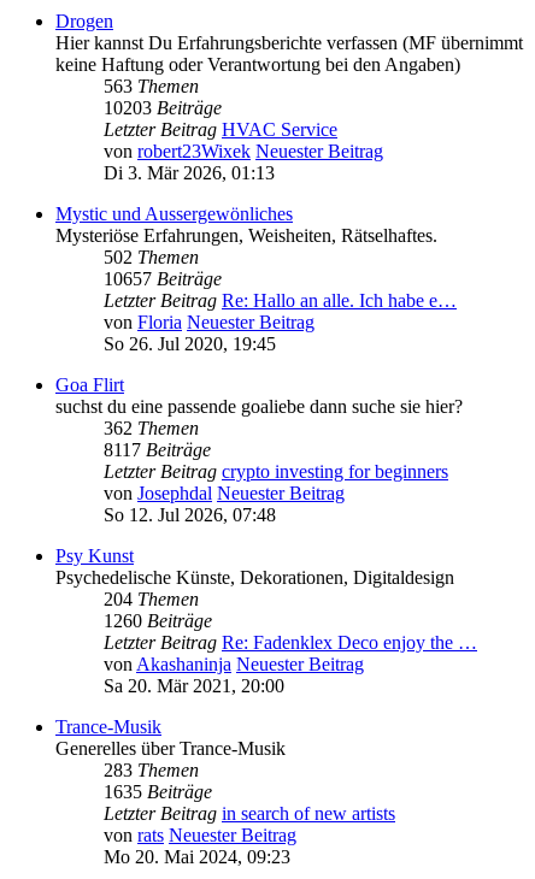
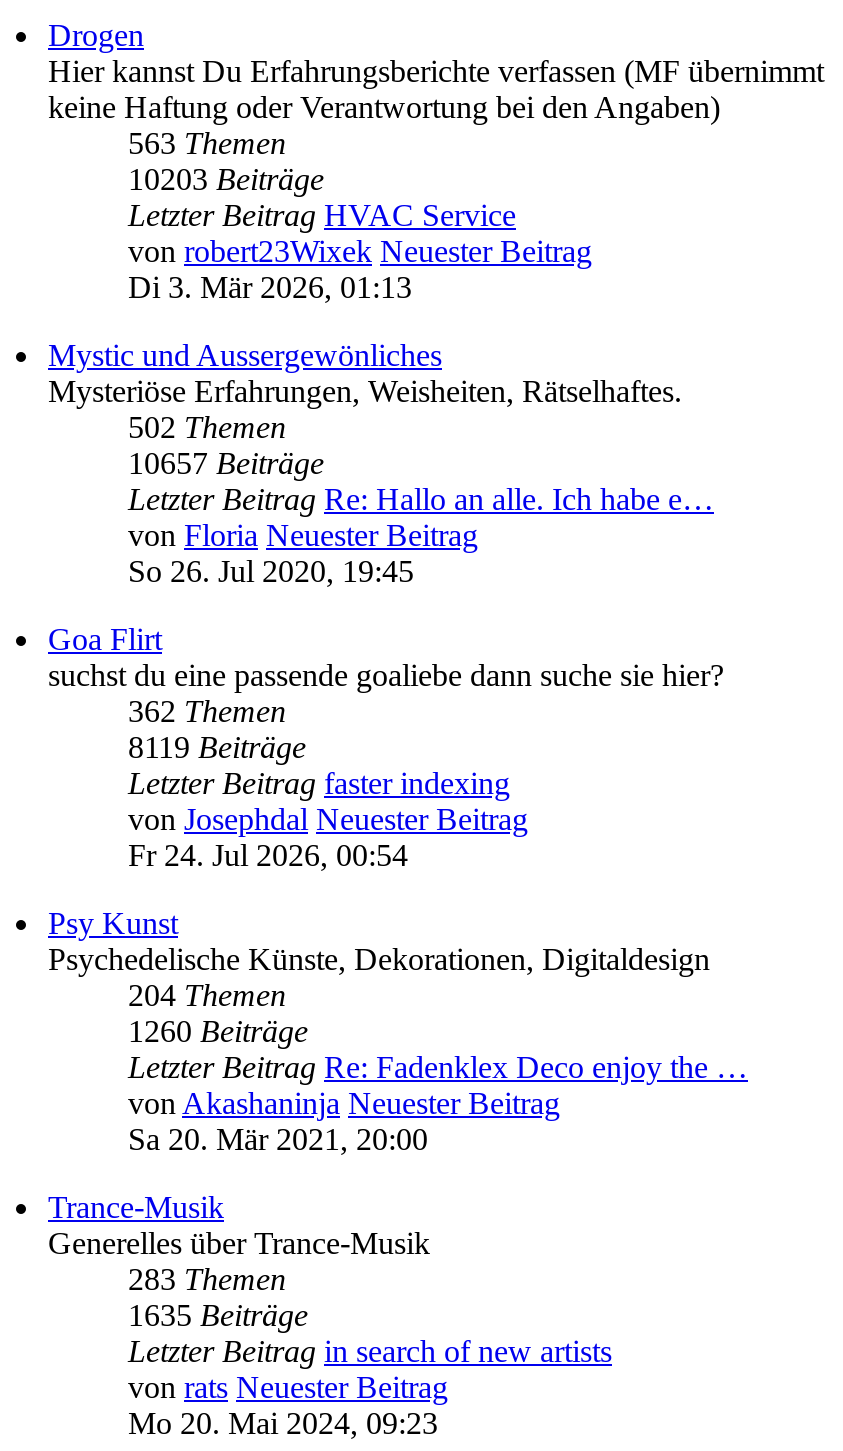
[104,440,448,482] 8117 Beiträge | Letzter Beitrag crypto investing for beginners -> [128,731,510,801] 8119 Beiträge | Letzter Beitrag faster indexing
[104,505,276,526] So 12. Jul 2026, 07:48 -> [128,839,408,873] Fr 24. Jul 2026, 00:54

